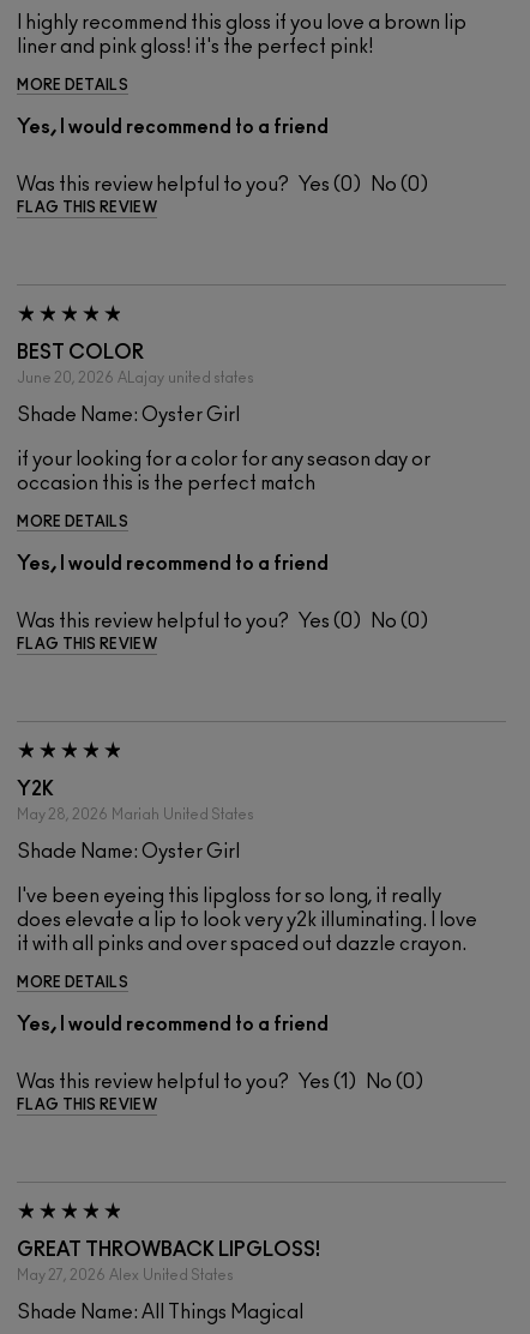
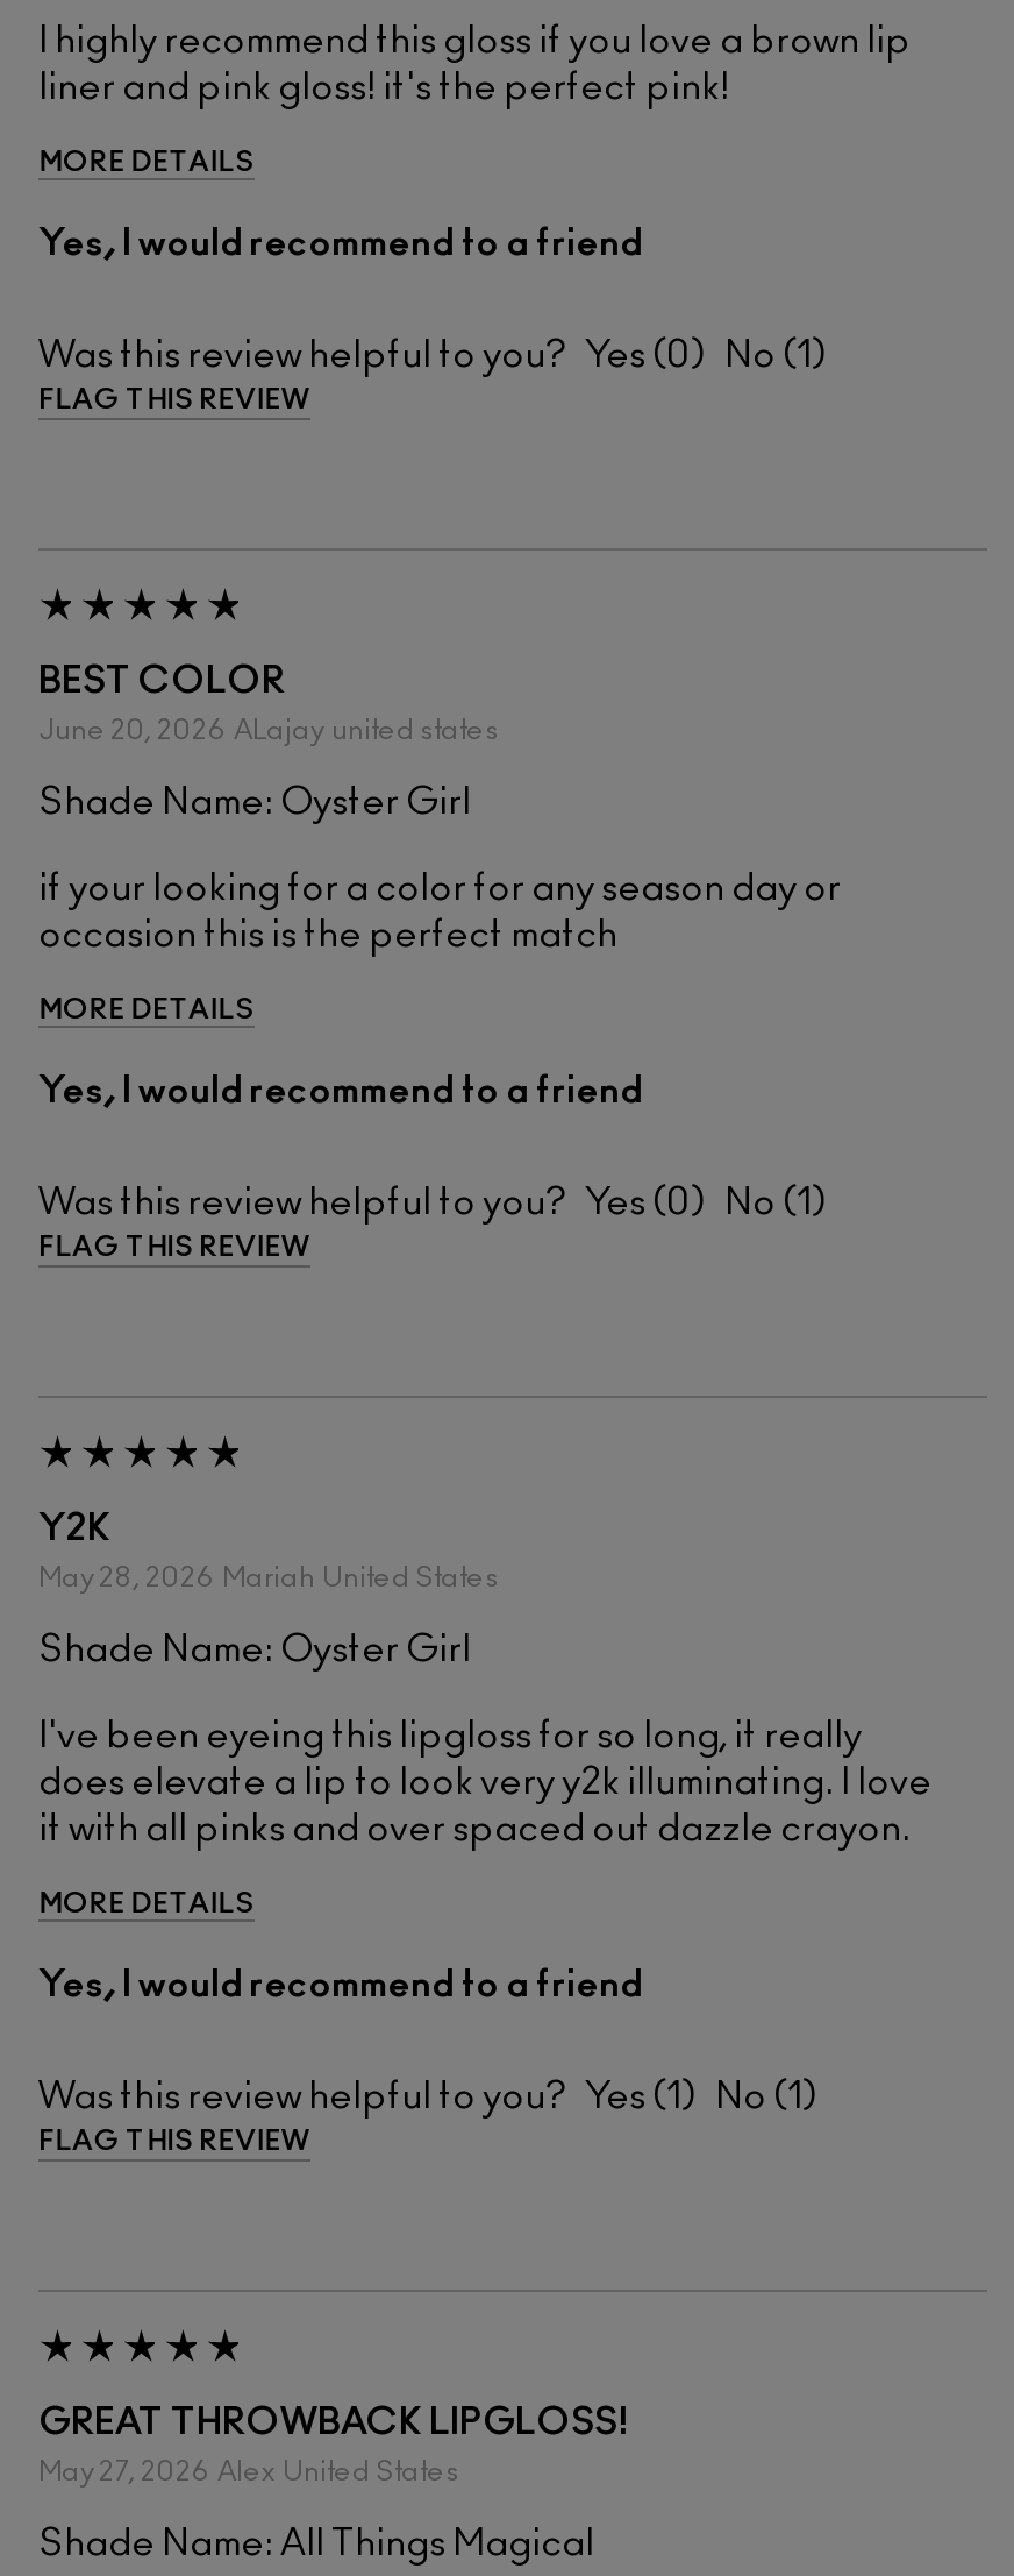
[408,175,420,194] 0 -> [797,336,811,374] 1
[408,612,420,631] 0 -> [797,1184,811,1221] 1
[403,1072,415,1092] 0 -> [787,2078,801,2115] 1

